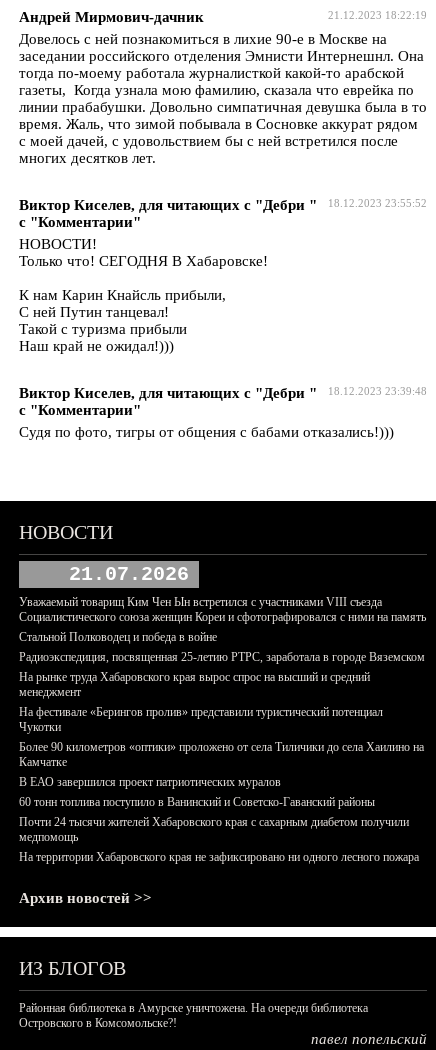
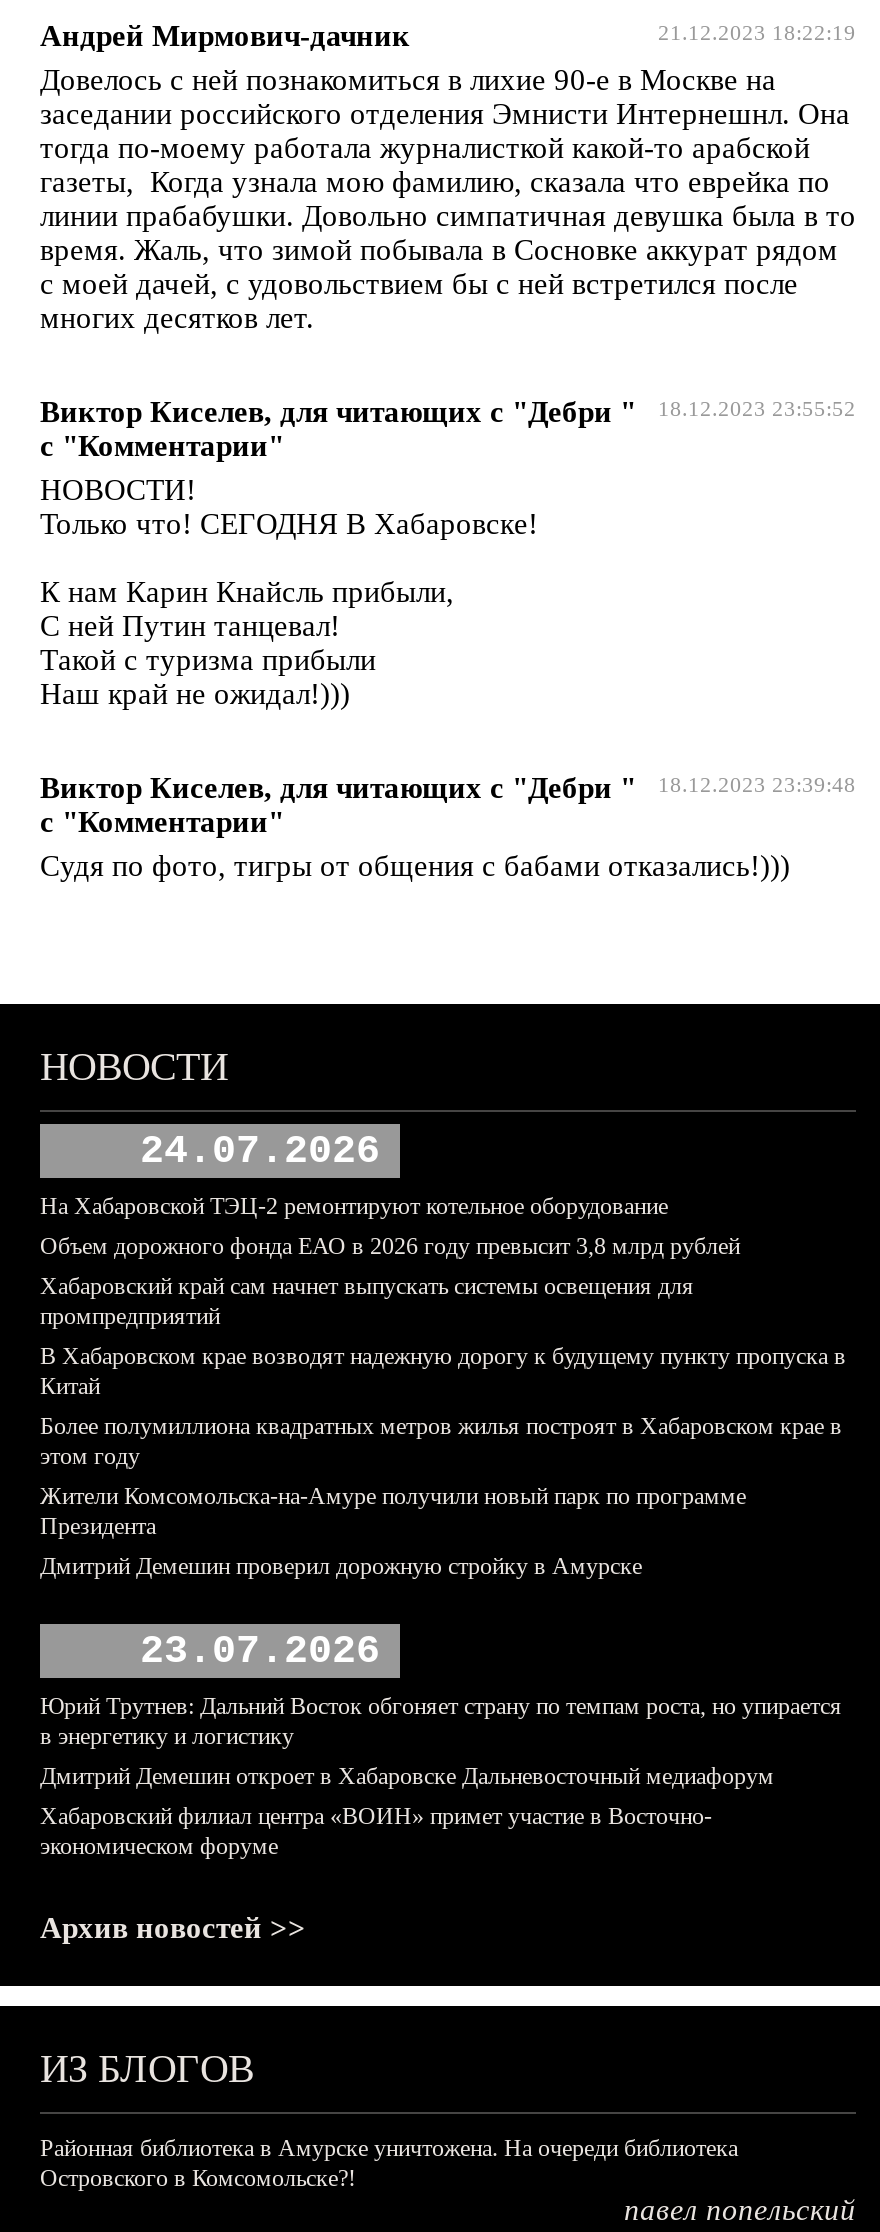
[19,563,426,864] 21.07.2026 | Уважаемый товарищ Ким Чен Ын встретился с участниками VIII съезда | Социалистического союза женщин Кореи и сфотографировался с ними на память | Стальной Полководец и победа в войне | Радиоэкспедиция, посвященная 25-летию РТРС, заработала в городе Вяземском | На рынке труда Хабаровского края вырос спрос на высший и средний | менеджмент | На фестивале «Берингов пролив» представили туристический потенциал | Чукотки | Более 90 километров «оптики» проложено от села Тиличики до села Хаилино на | Камчатке | В ЕАО завершился проект патриотических муралов | 60 тонн топлива поступило в Ванинский и Советско-Гаванский районы | Почти 24 тысячи жителей Хабаровского края с сахарным диабетом получили | медпомощь | На территории Хабаровского края не зафиксировано ни одного лесного пожара -> [40,1128,846,1860] 24.07.2026 | На Хабаровской ТЭЦ-2 ремонтируют котельное оборудование | Объем дорожного фонда ЕАО в 2026 году превысит 3,8 млрд рублей | Хабаровский край сам начнет выпускать системы освещения для | промпредприятий | В Хабаровском крае возводят надежную дорогу к будущему пункту пропуска в | Китай | Более полумиллиона квадратных метров жилья построят в Хабаровском крае в | этом году | Жители Комсомольска-на-Амуре получили новый парк по программе | Президента | Дмитрий Демешин проверил дорожную стройку в Амурске | 23.07.2026 | Юрий Трутнев: Дальний Восток обгоняет страну по темпам роста, но упирается | в энергетику и логистику | Дмитрий Демешин откроет в Хабаровске Дальневосточный медиафорум | Хабаровский филиал центра «ВОИН» примет участие в Восточно- | экономическом форуме

